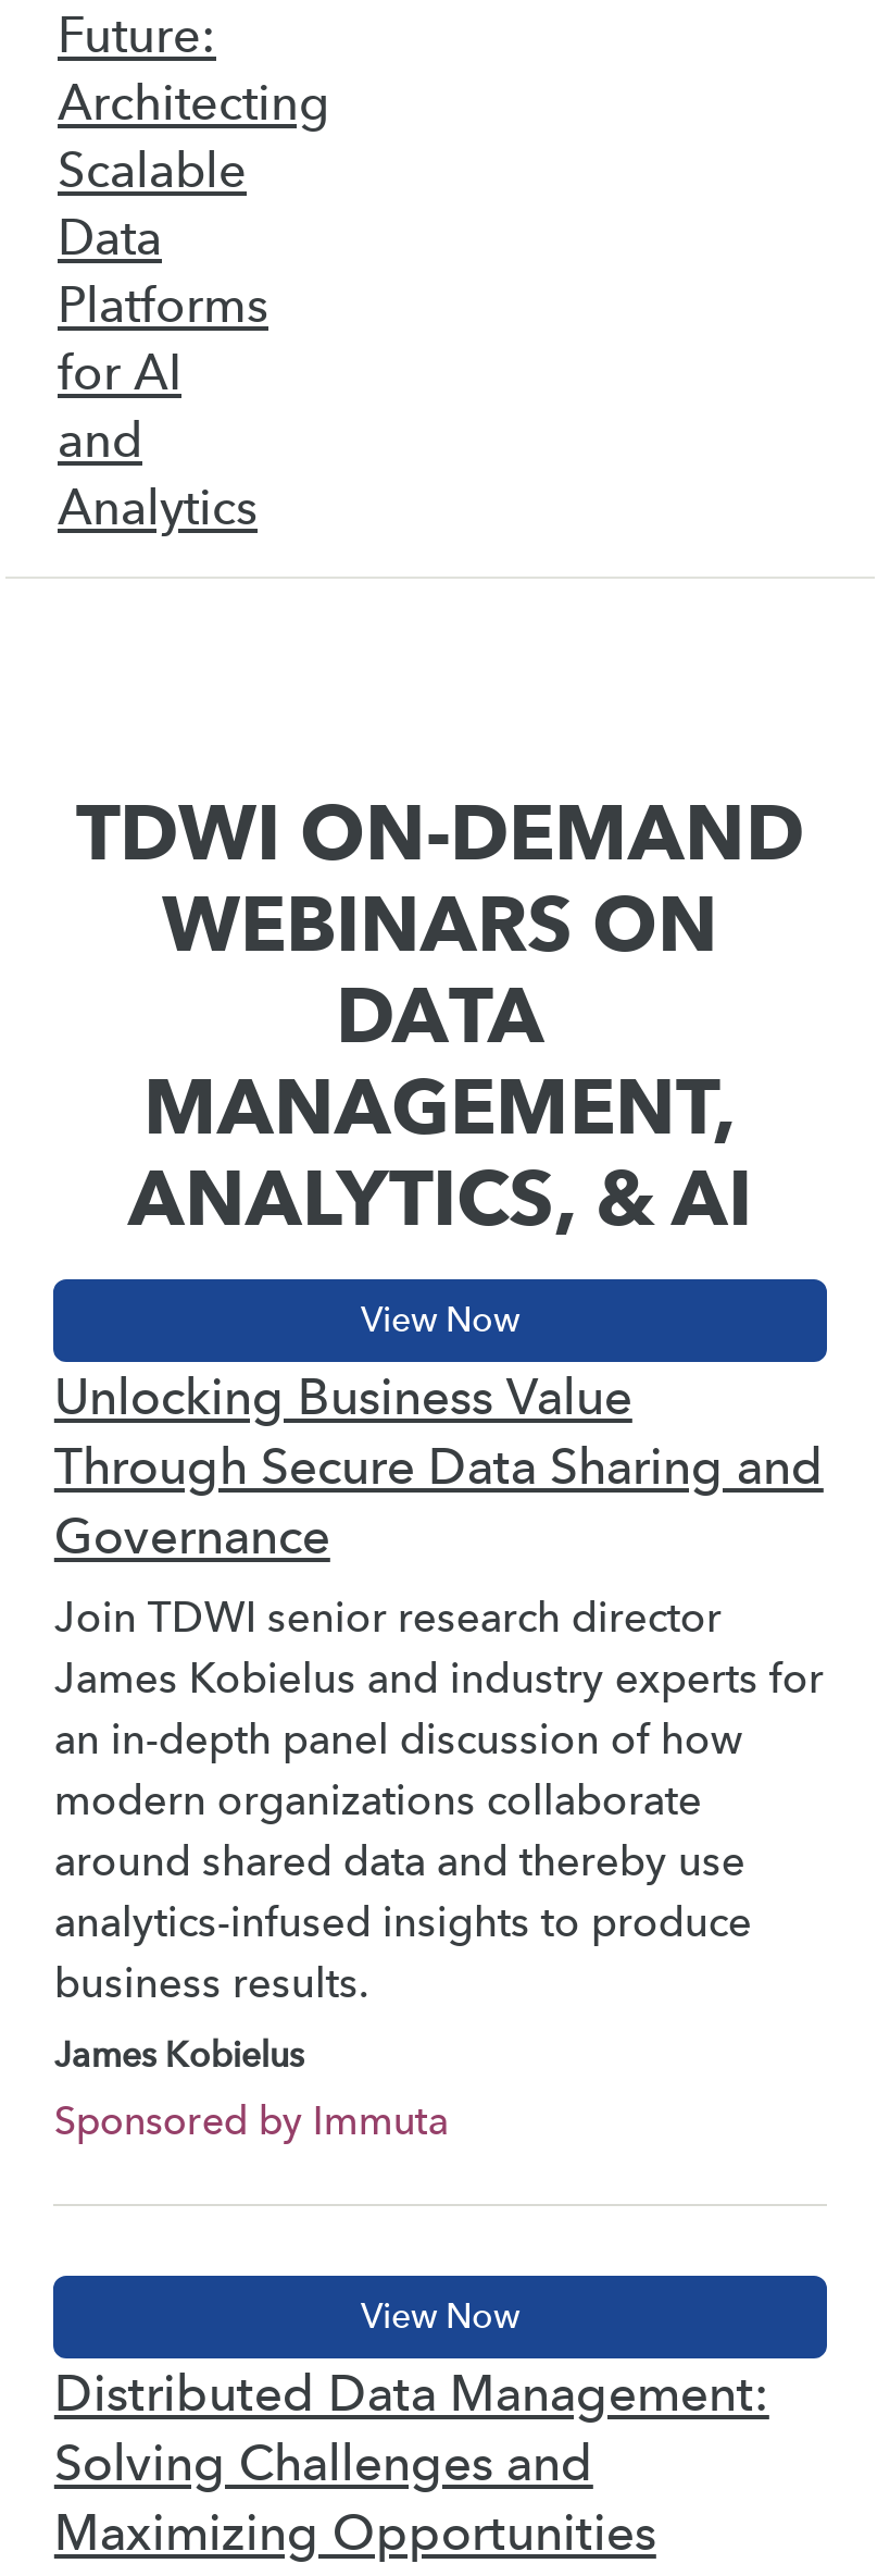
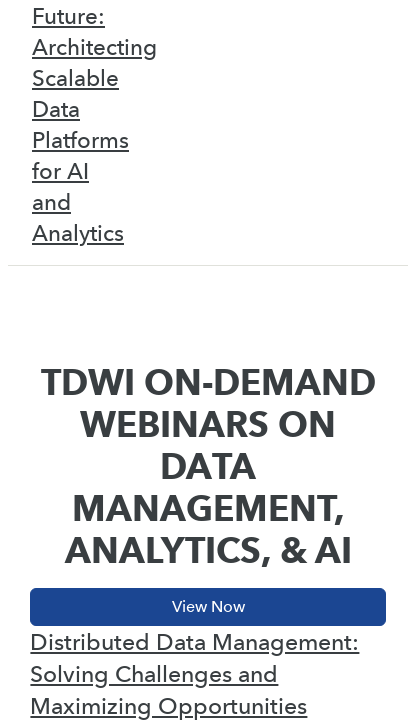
[54,1366,823,2145] Unlocking Business Value | Through Secure Data Sharing and | Governance | Join TDWI senior research director | James Kobielus and industry experts for | an in-depth panel discussion of how | modern organizations collaborate | around shared data and thereby use | analytics-infused insights to produce | business results. | James Kobielus | Sponsored by Immuta -> none

